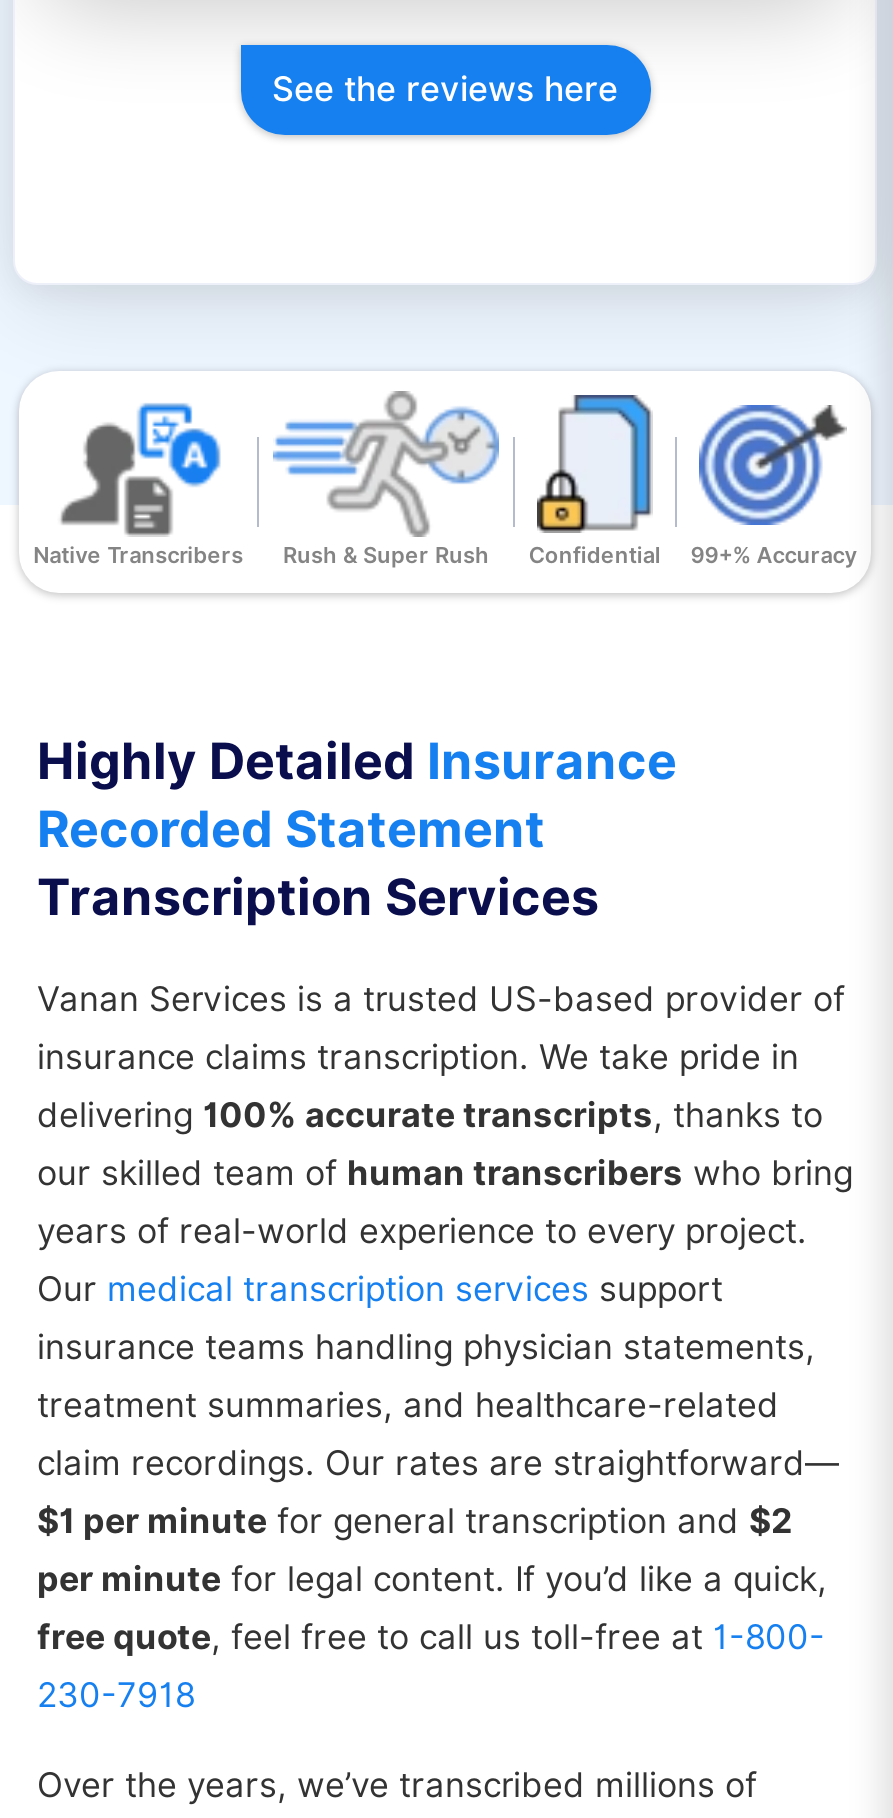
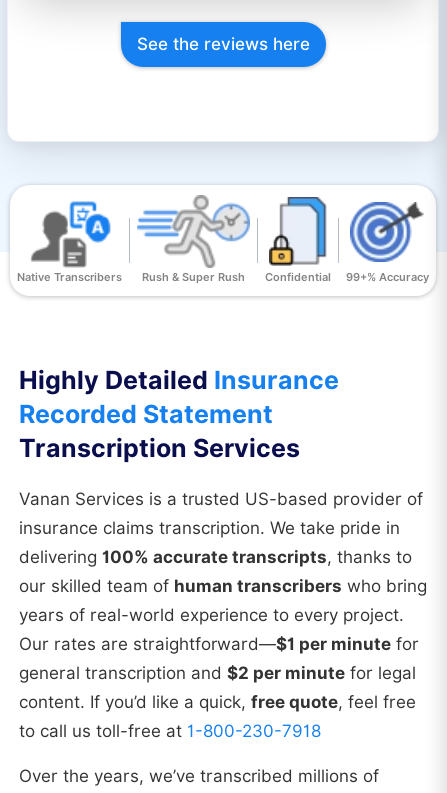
[37,1269,839,1715] Our medical transcription services support | insurance teams handling physician statements, | treatment summaries, and healthcare-related | claim recordings. Our rates are straightforward— | $1 per minute for general transcription and $2 | per minute for legal content. If you’d like a quick, | free quote, feel free to call us toll-free at 1-800- | 230-7918 -> [19,634,419,741] Our rates are straightforward—$1 per minute for | general transcription and $2 per minute for legal | content. If you’d like a quick, free quote, feel free | to call us toll-free at 1-800-230-7918

